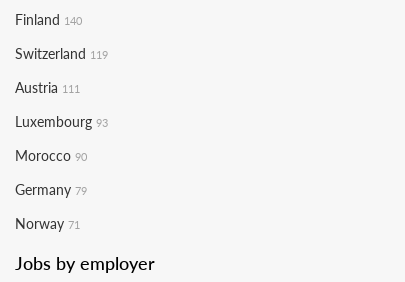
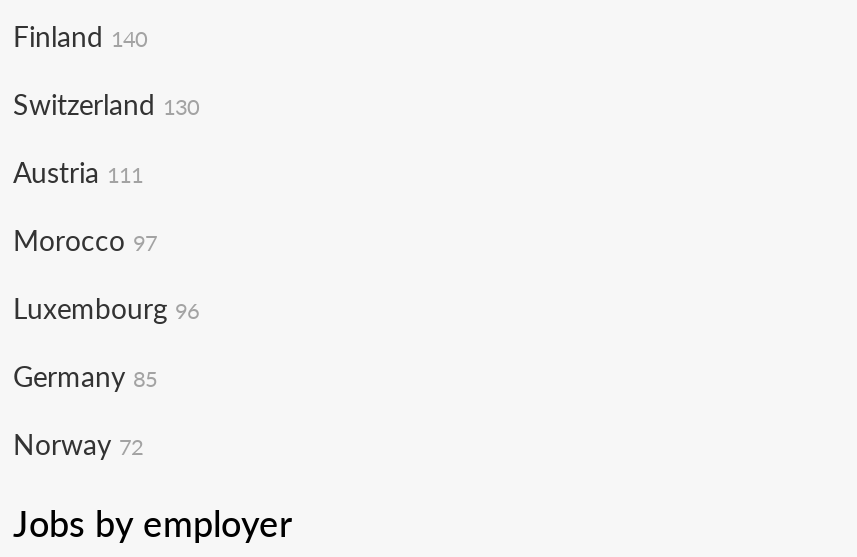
[15,43,108,63] Switzerland 119 -> [13,83,199,123] Switzerland 130
[15,111,108,131] Luxembourg 93 -> [13,219,157,259] Morocco 97
[15,145,87,165] Morocco 90 -> [13,287,199,327] Luxembourg 96
[15,179,87,199] Germany 79 -> [13,355,157,395] Germany 85
[15,213,80,233] Norway 71 -> [13,423,143,463] Norway 72

